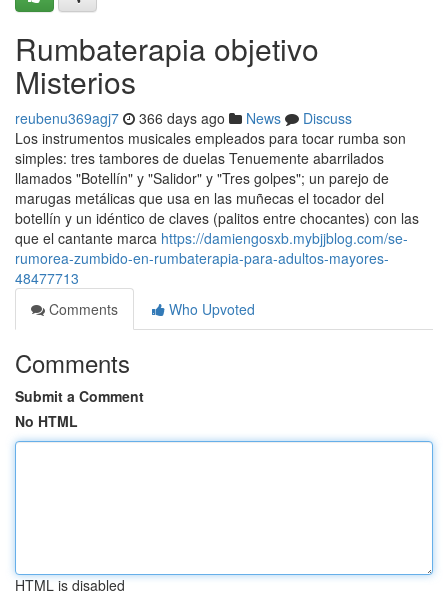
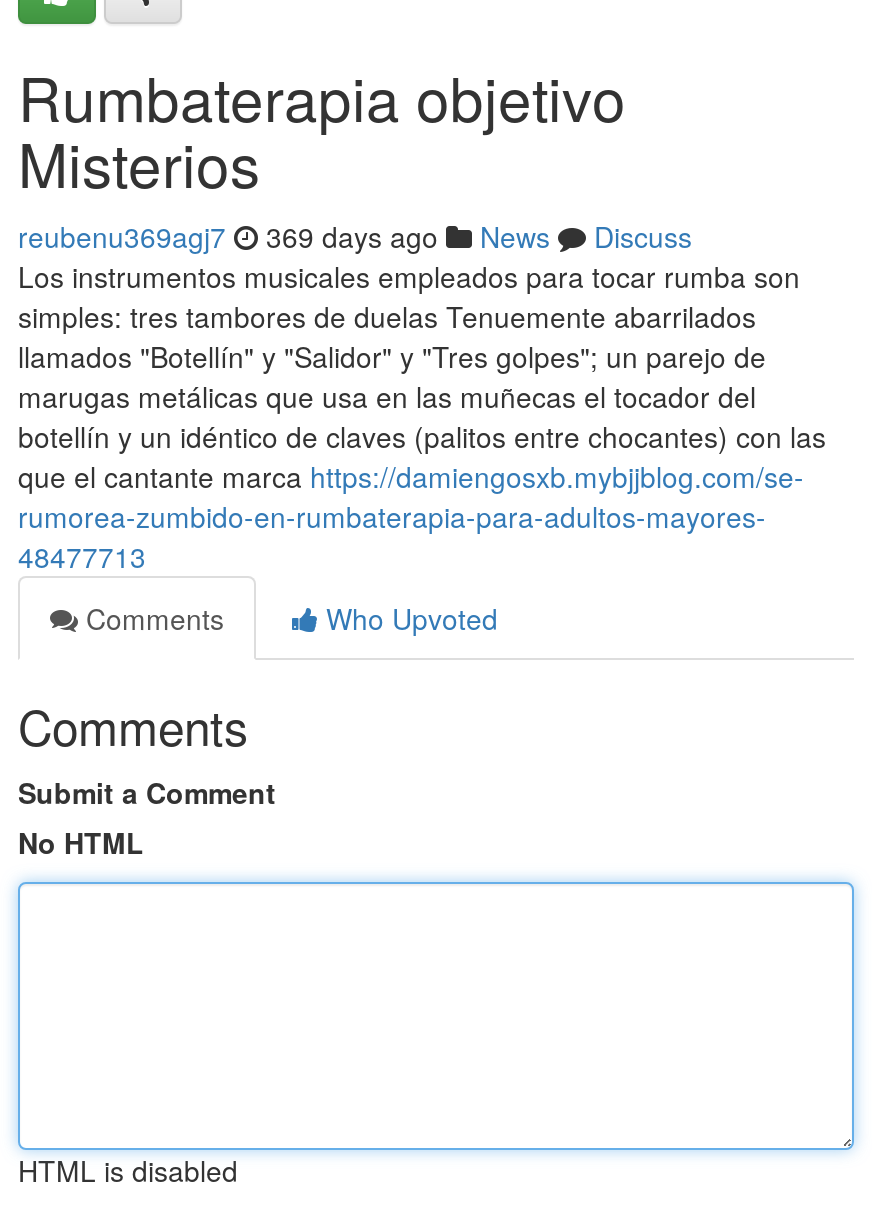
[15,108,352,128] reubenu369agj7 366 days ago News Discuss -> [18,216,692,256] reubenu369agj7 369 days ago News Discuss

